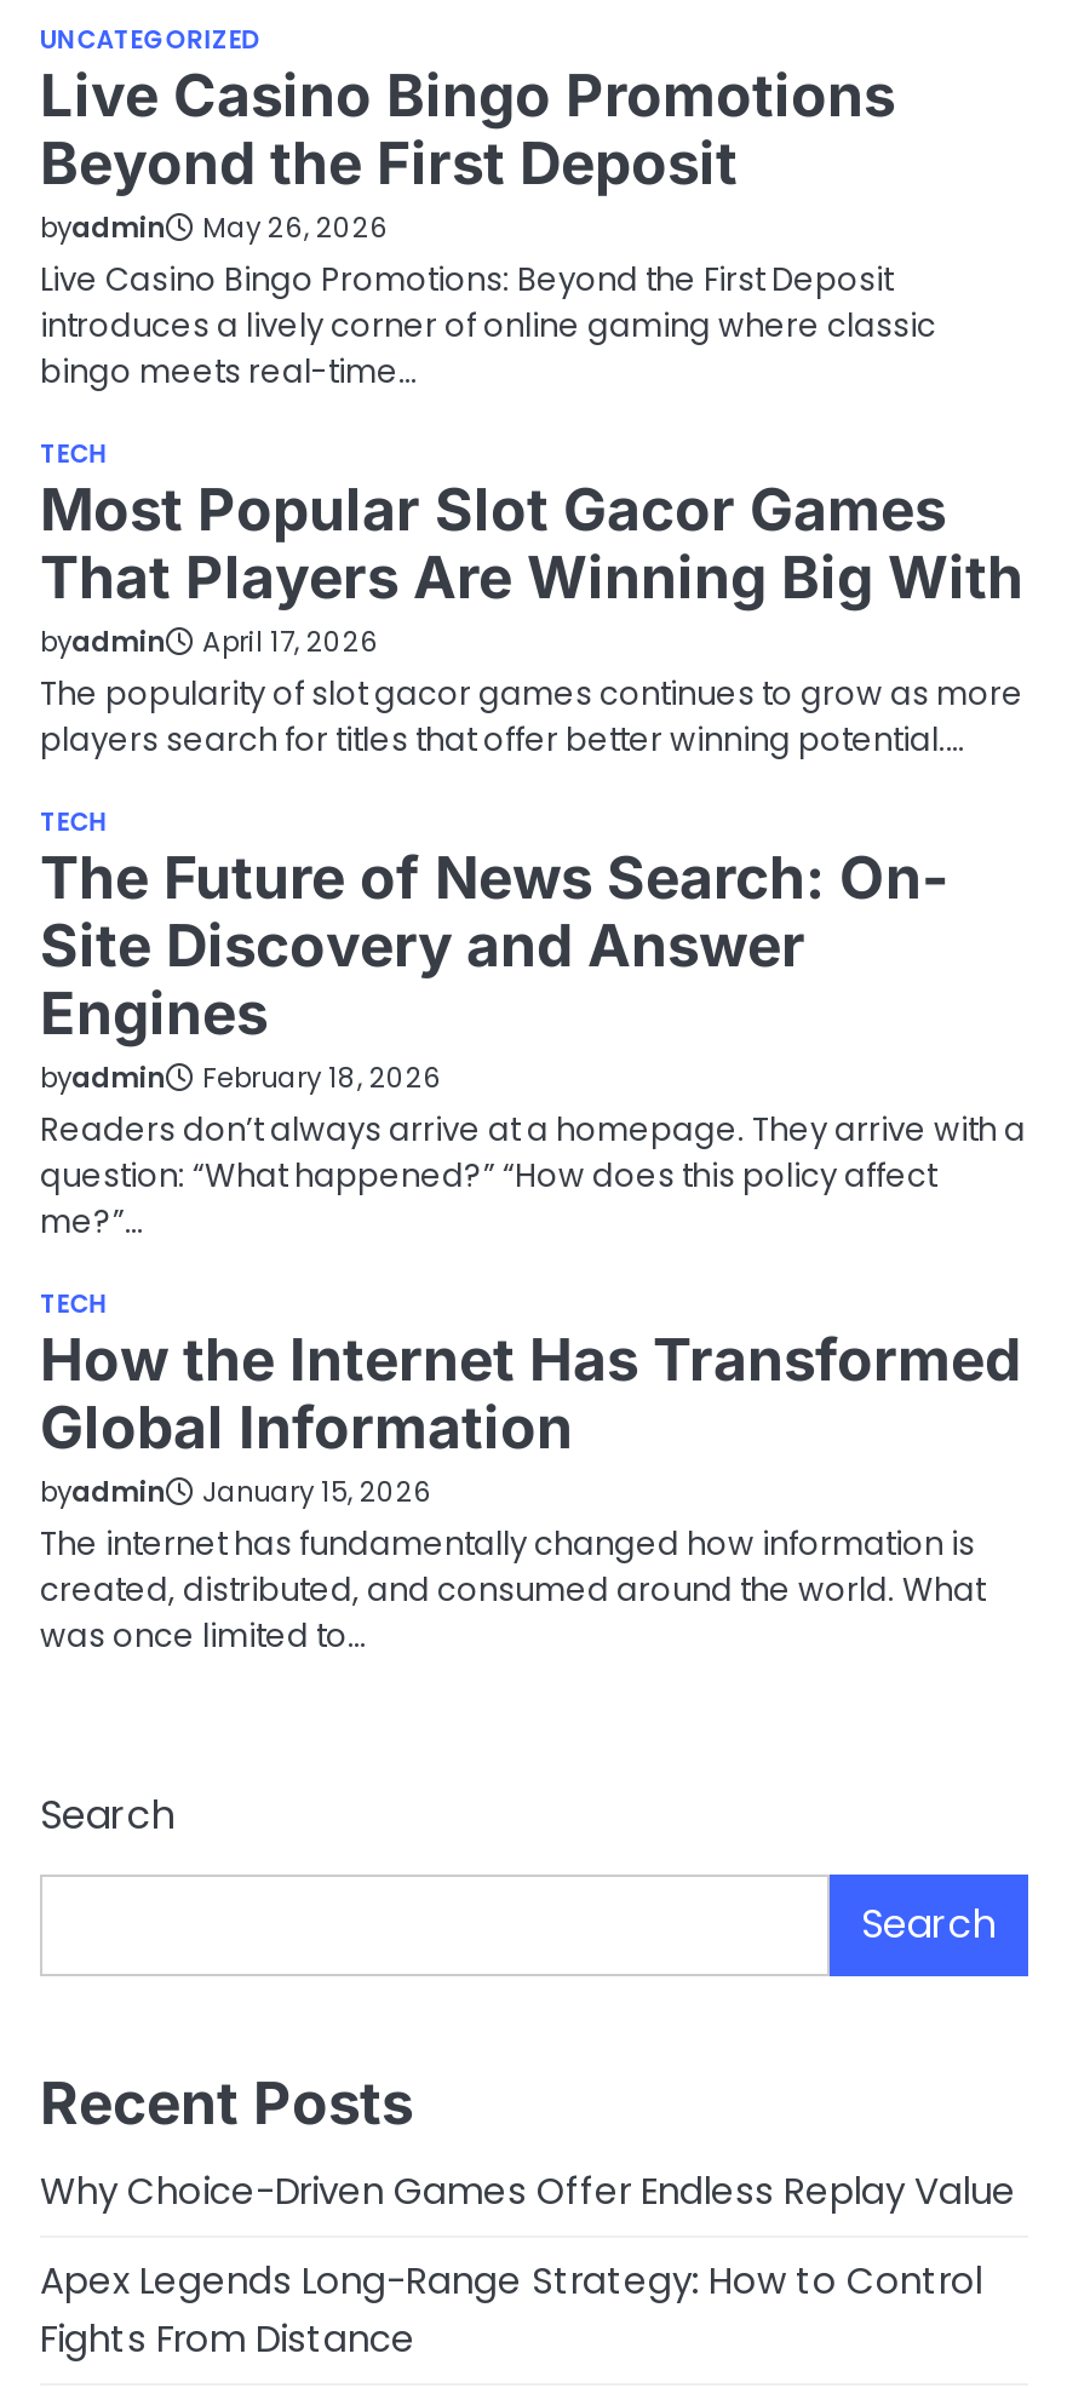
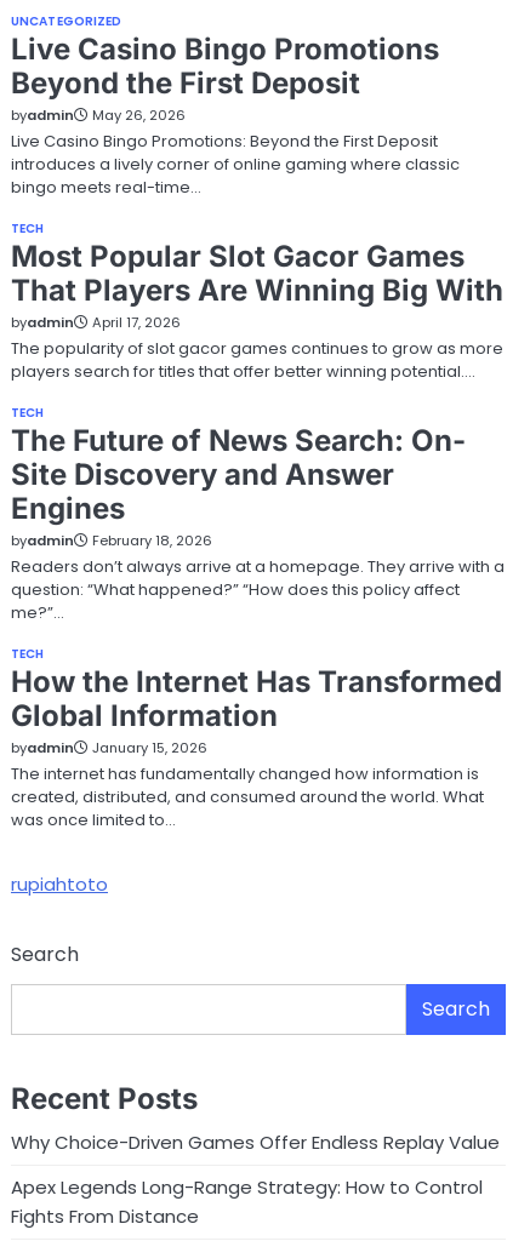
none -> [11,871,108,897] rupiahtoto

